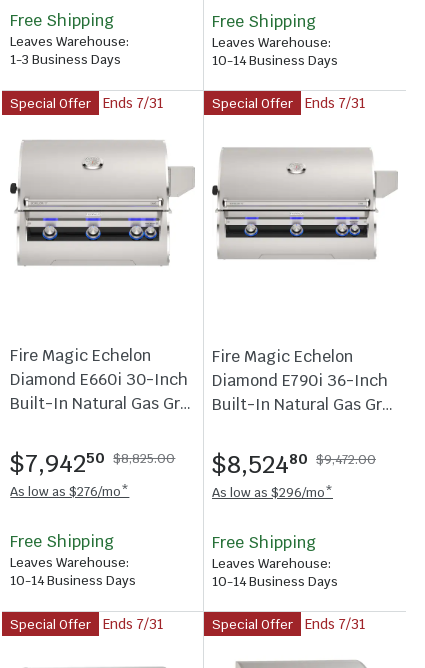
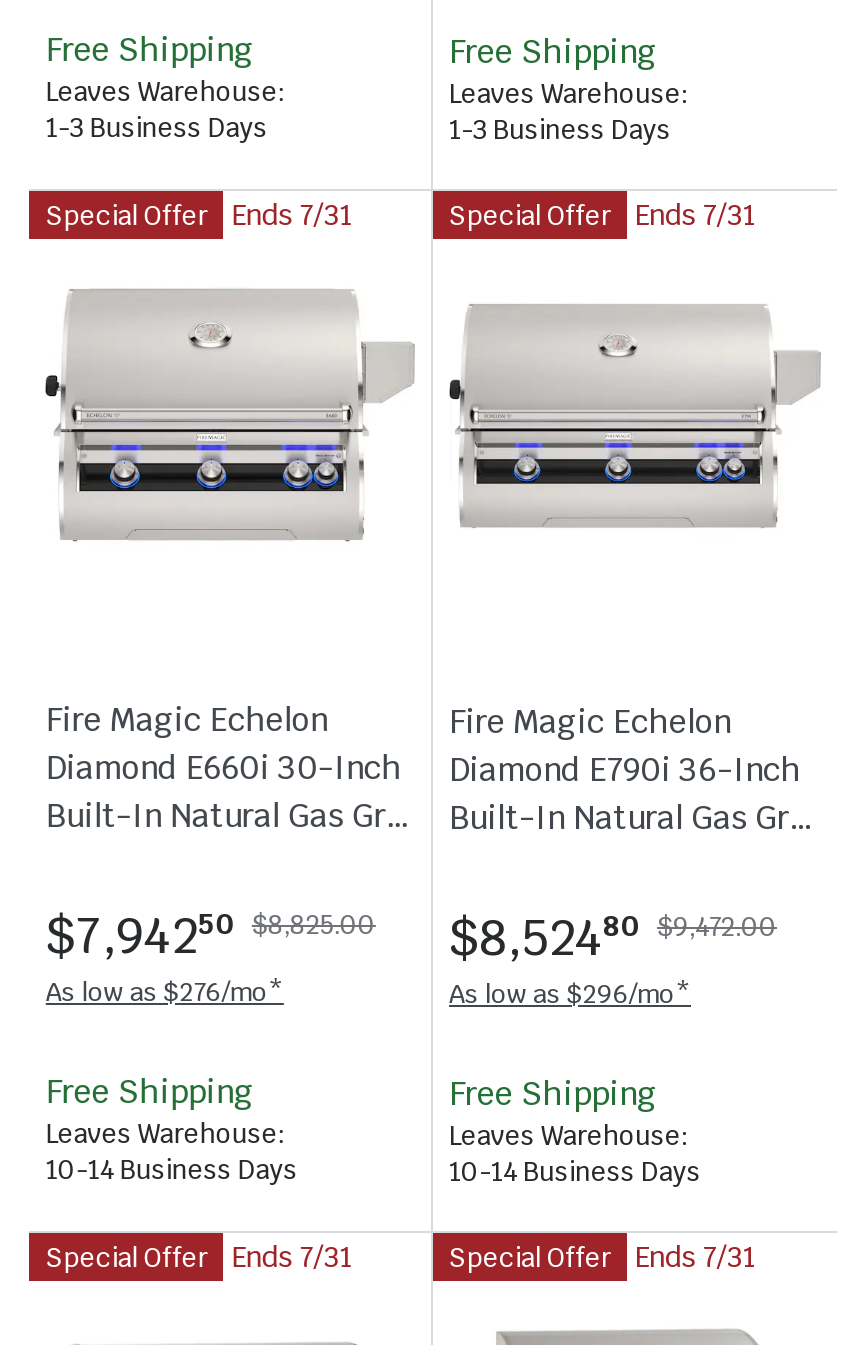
[212,52,338,69] 10-14 Business Days -> [449,112,671,146] 1-3 Business Days

